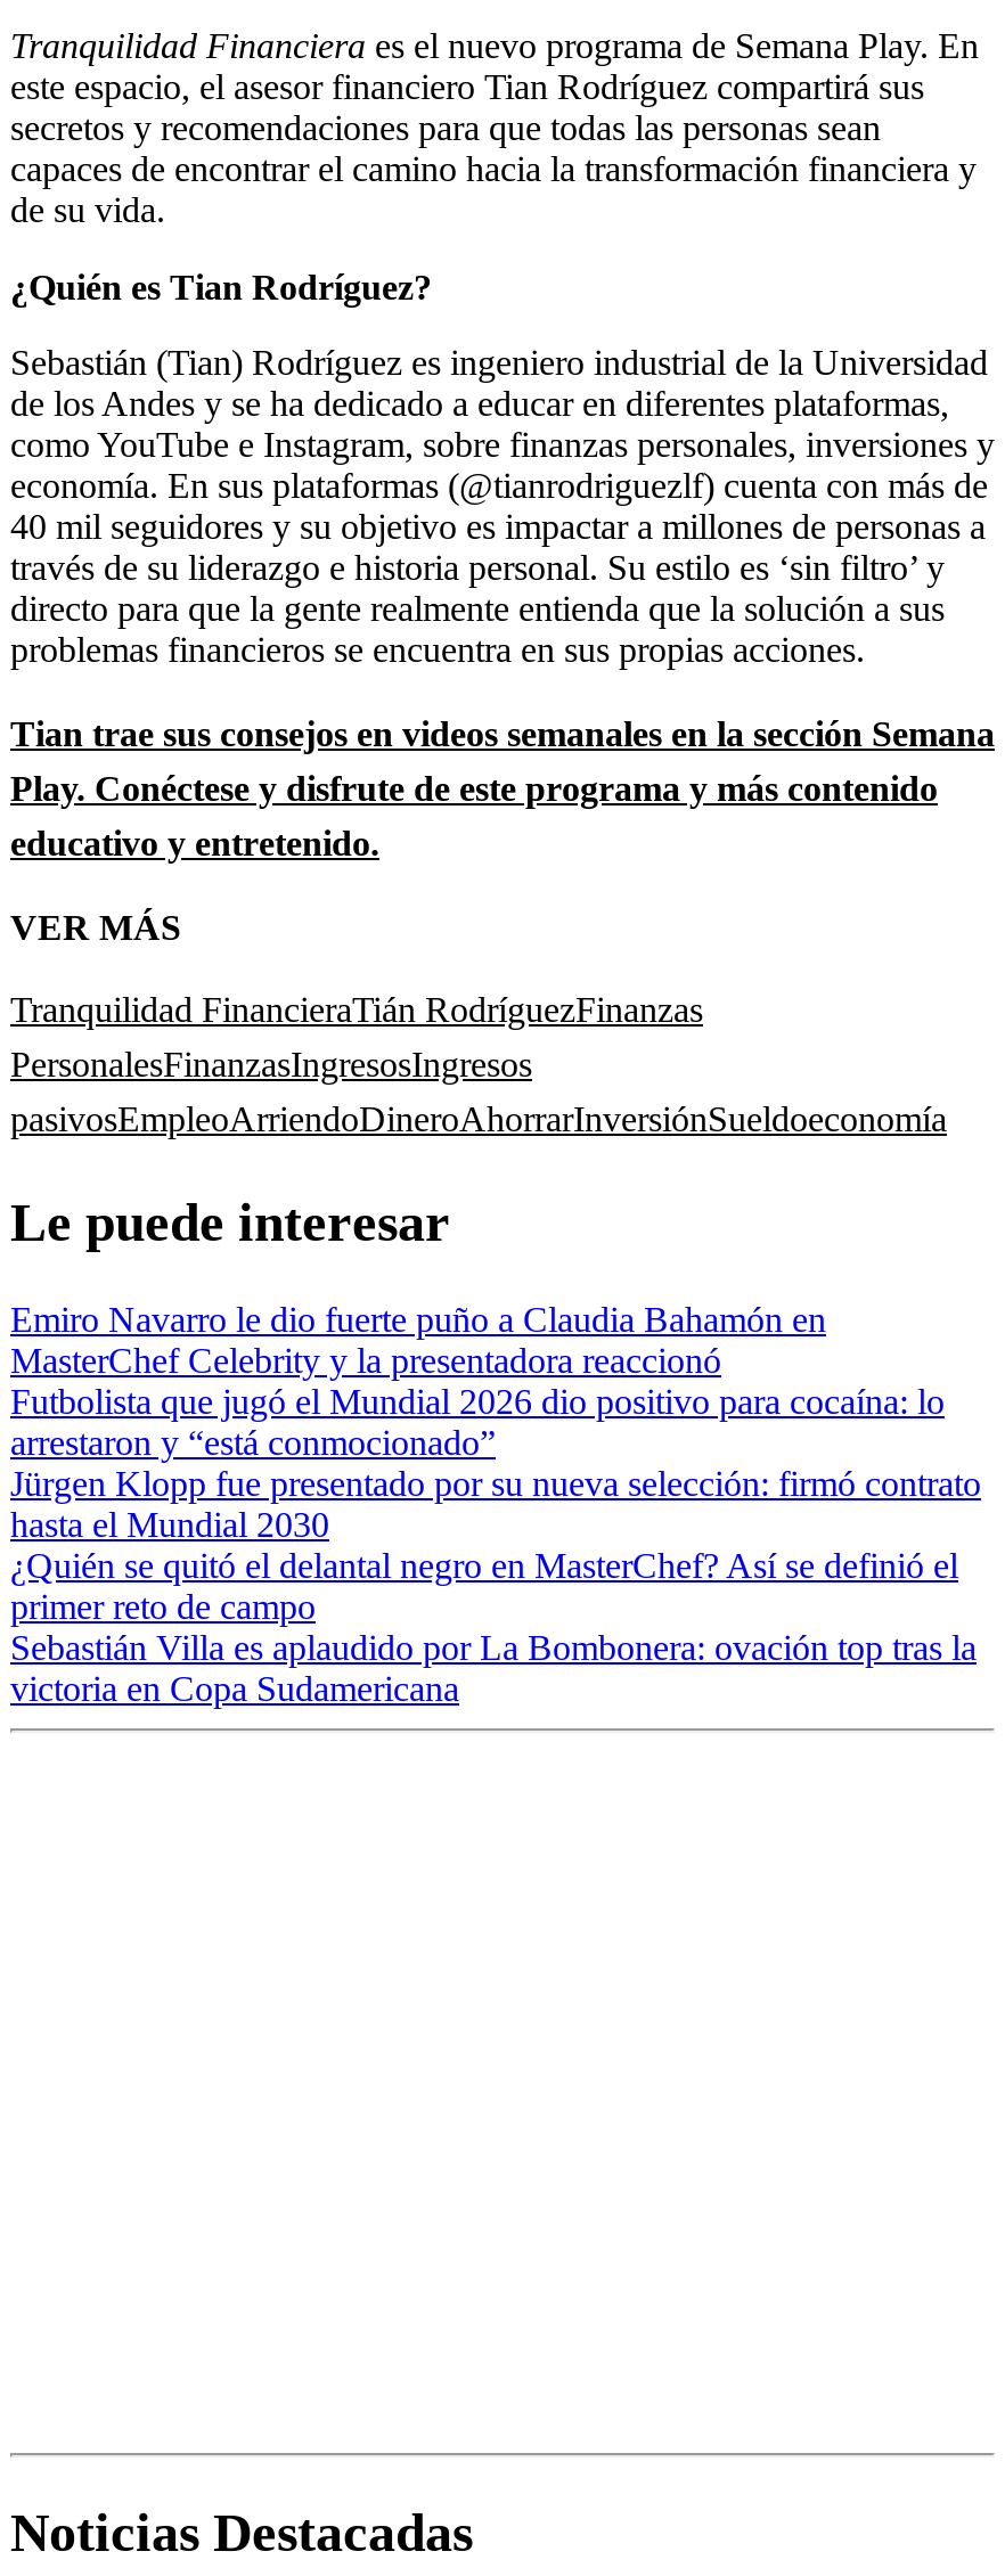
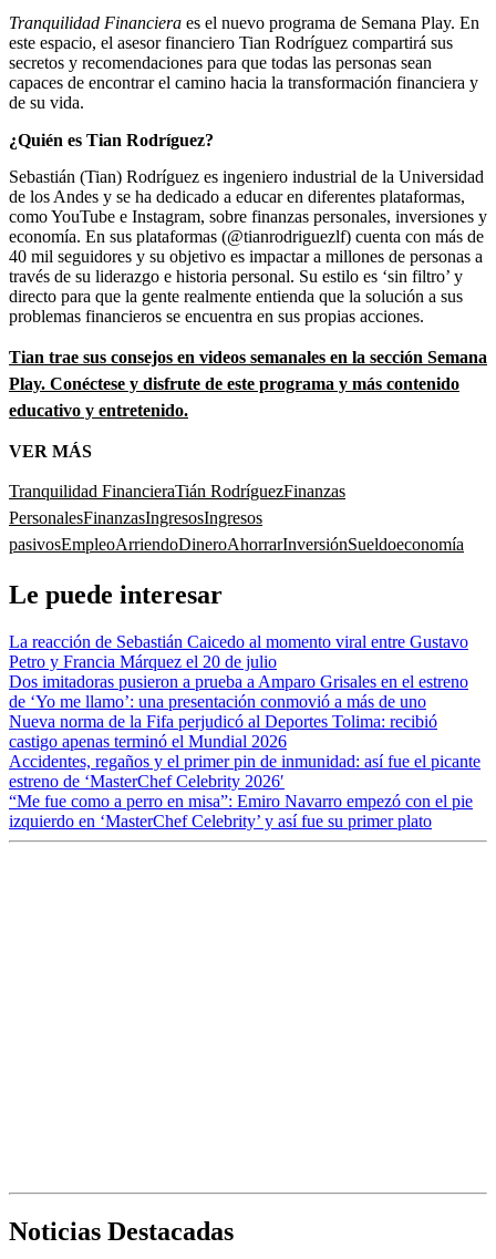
[10,1299,981,1707] Emiro Navarro le dio fuerte puño a Claudia Bahamón en | MasterChef Celebrity y la presentadora reaccionó | Futbolista que jugó el Mundial 2026 dio positivo para cocaína: lo | arrestaron y “está conmocionado” | Jürgen Klopp fue presentado por su nueva selección: firmó contrato | hasta el Mundial 2030 | ¿Quién se quitó el delantal negro en MasterChef? Así se definió el | primer reto de campo | Sebastián Villa es aplaudido por La Bombonera: ovación top tras la | victoria en Copa Sudamericana -> [9,632,480,830] La reacción de Sebastián Caicedo al momento viral entre Gustavo | Petro y Francia Márquez el 20 de julio | Dos imitadoras pusieron a prueba a Amparo Grisales en el estreno | de ‘Yo me llamo’: una presentación conmovió a más de uno | Nueva norma de la Fifa perjudicó al Deportes Tolima: recibió | castigo apenas terminó el Mundial 2026 | Accidentes, regaños y el primer pin de inmunidad: así fue el picante | estreno de ‘MasterChef Celebrity 2026′ | “Me fue como a perro en misa”: Emiro Navarro empezó con el pie | izquierdo en ‘MasterChef Celebrity’ y así fue su primer plato

